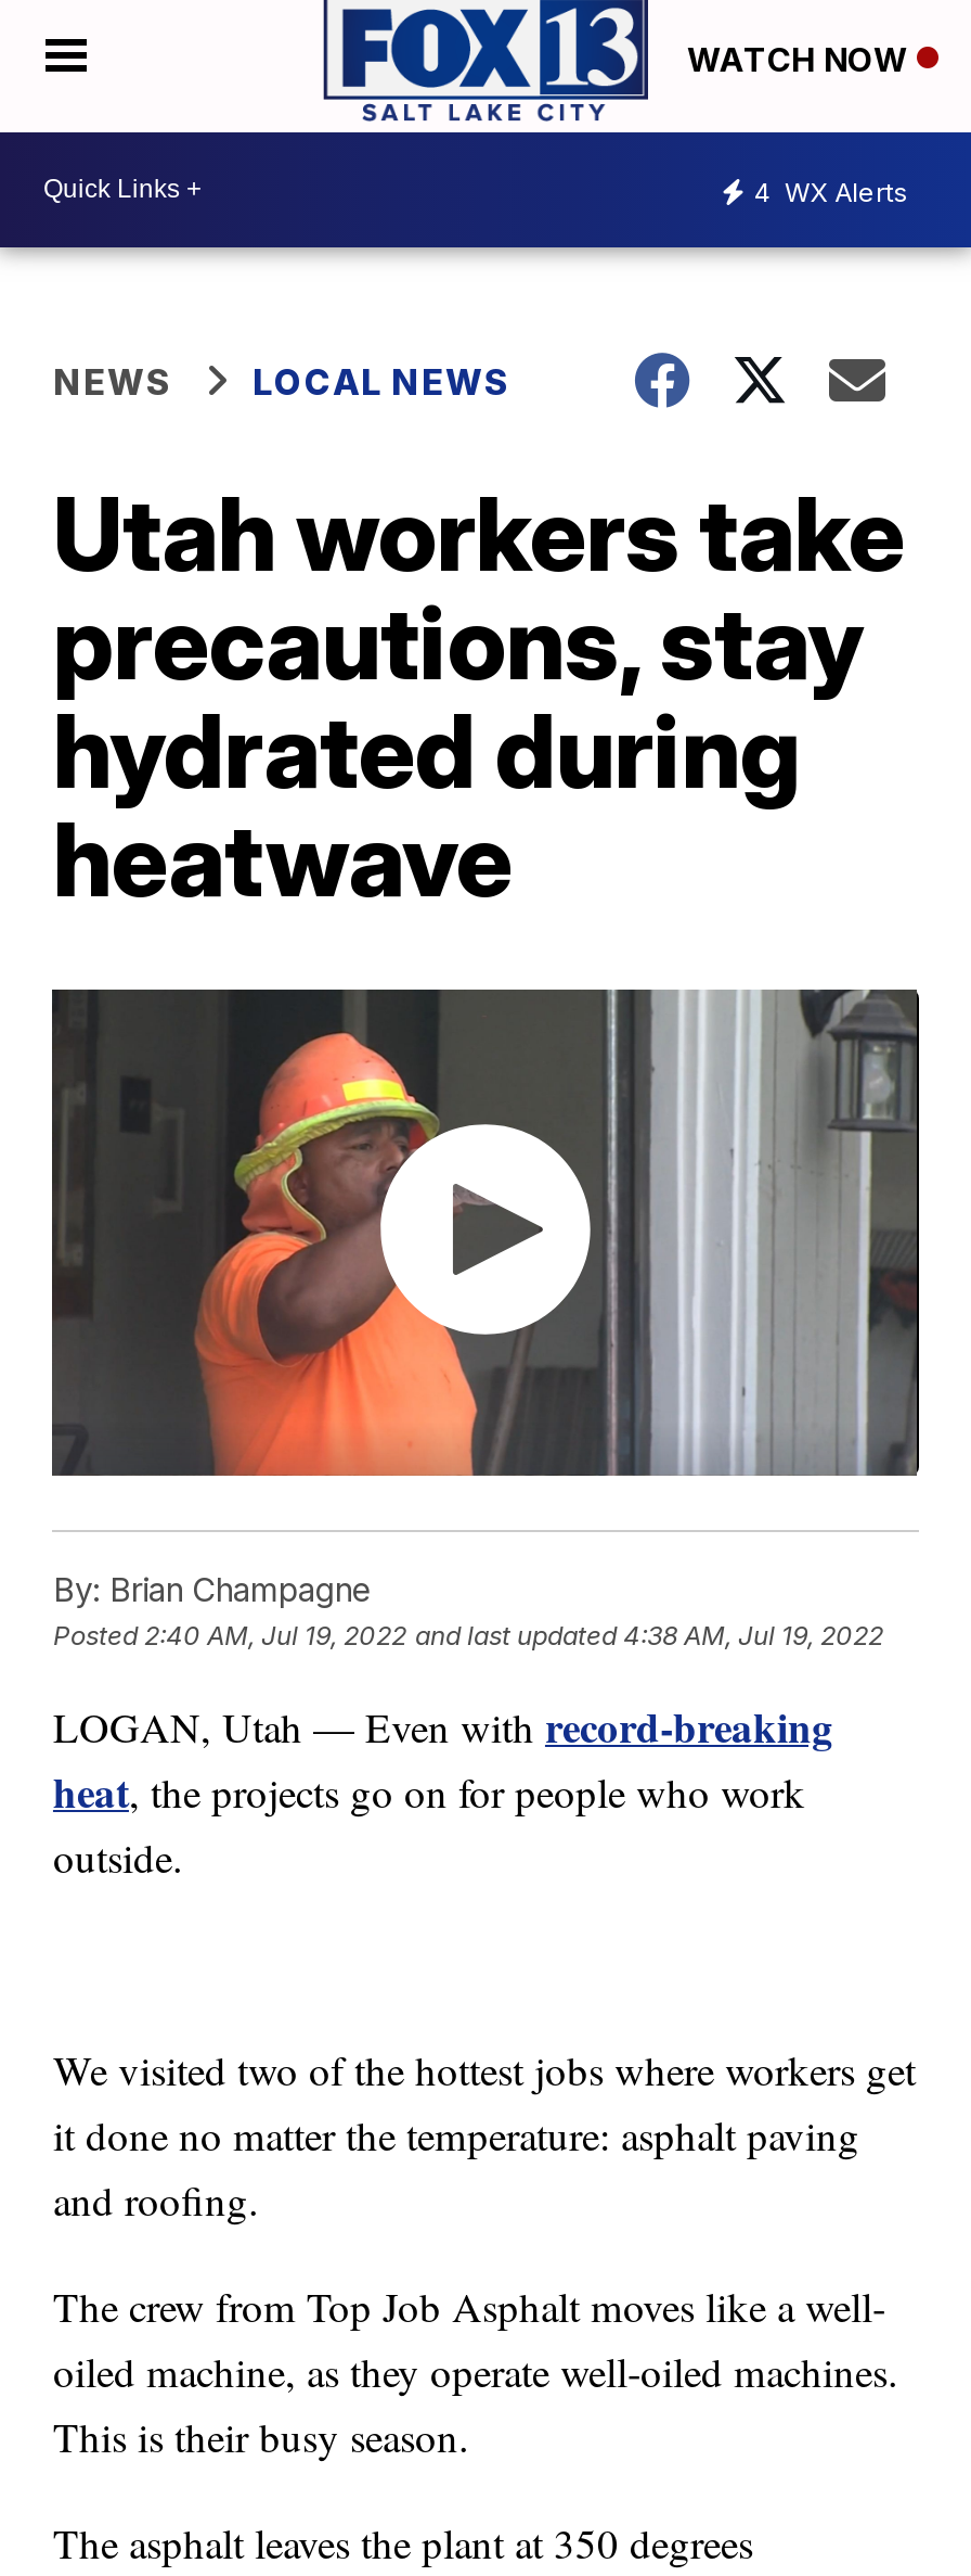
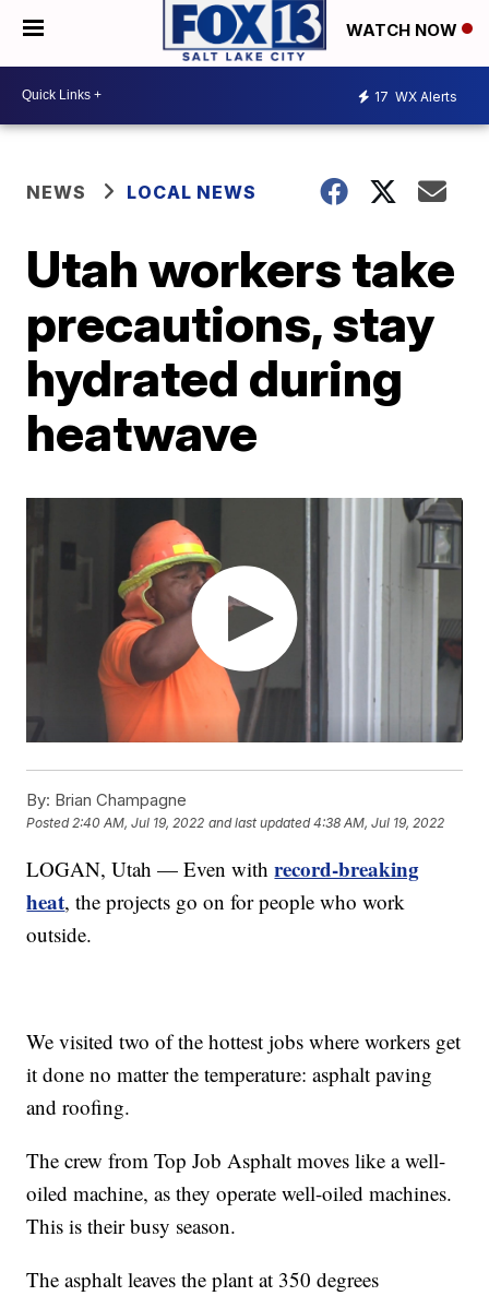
[754,176,908,209] 4 WX Alerts -> [374,89,457,105] 17 WX Alerts

